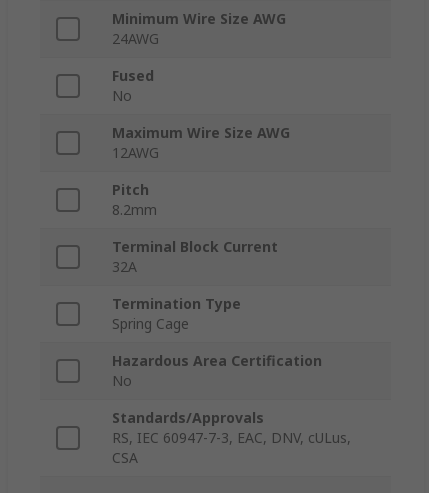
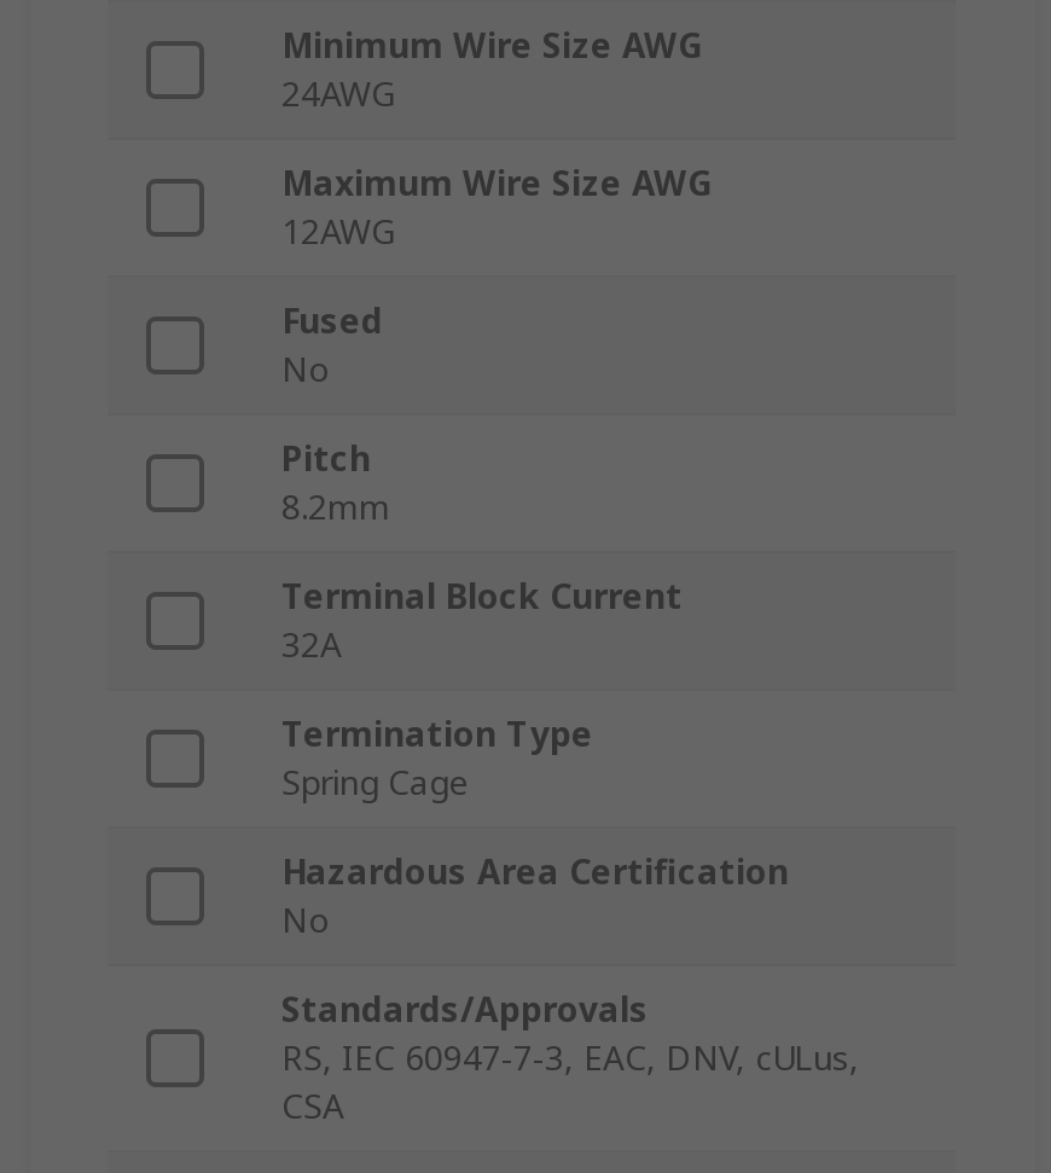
moved [112,66,154,105] -> [281,298,383,393]: Fused | No
moved [112,123,290,162] -> [281,161,712,255]: Maximum Wire Size AWG | 12AWG

